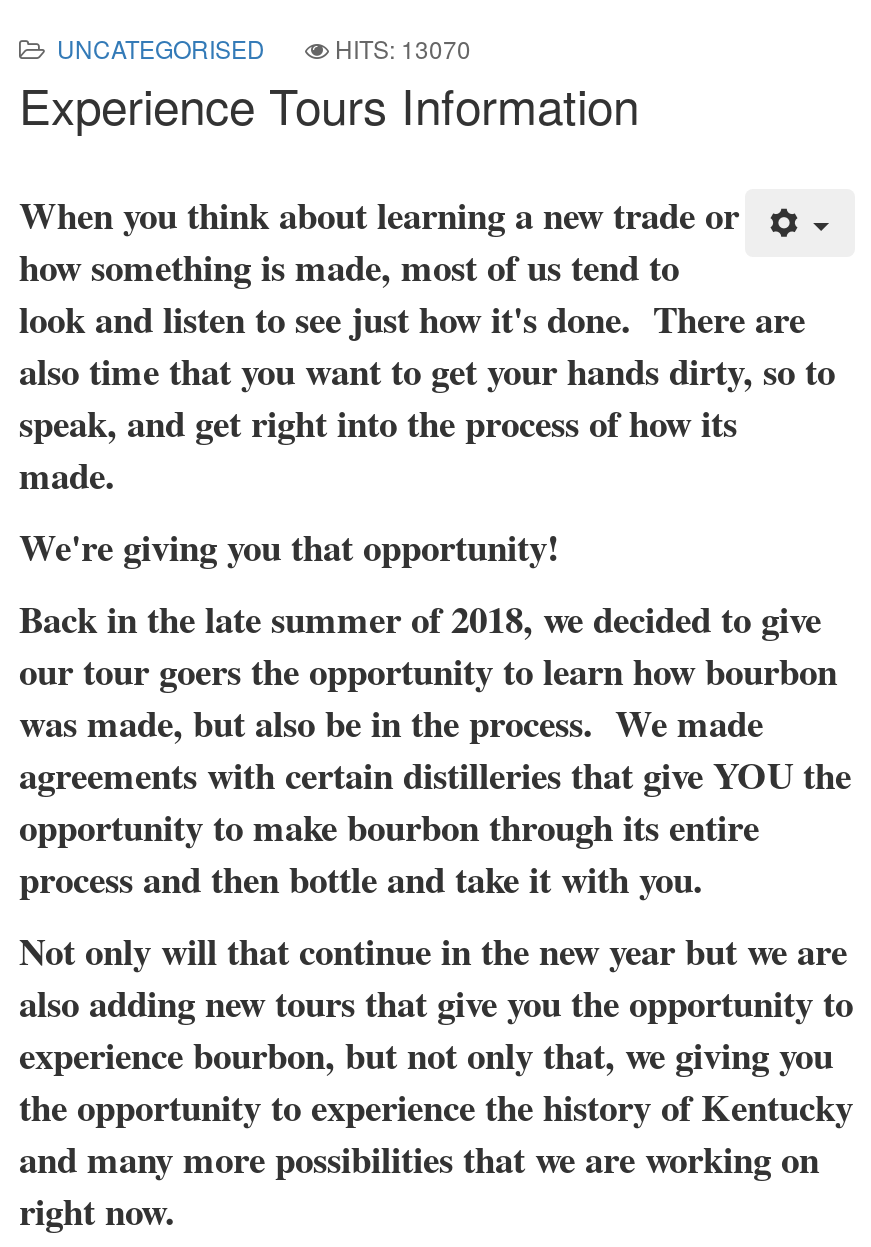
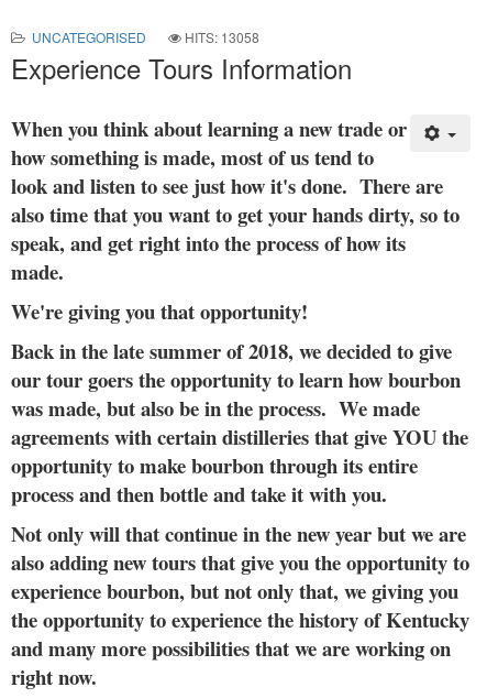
[335,31,471,65] HITS: 13070 -> [185,27,259,46] HITS: 13058

